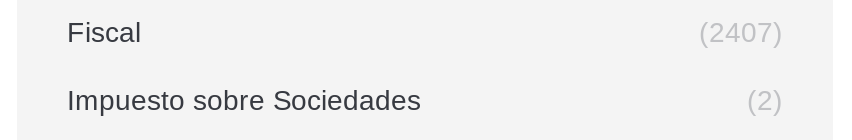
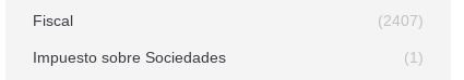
[747,84,783,116] (2) -> [404,49,424,66] (1)

